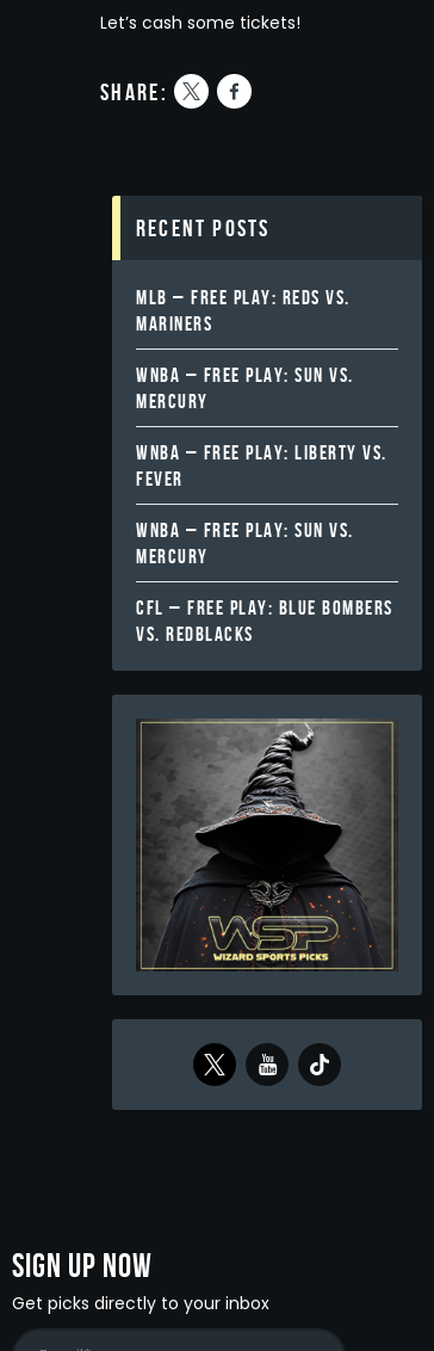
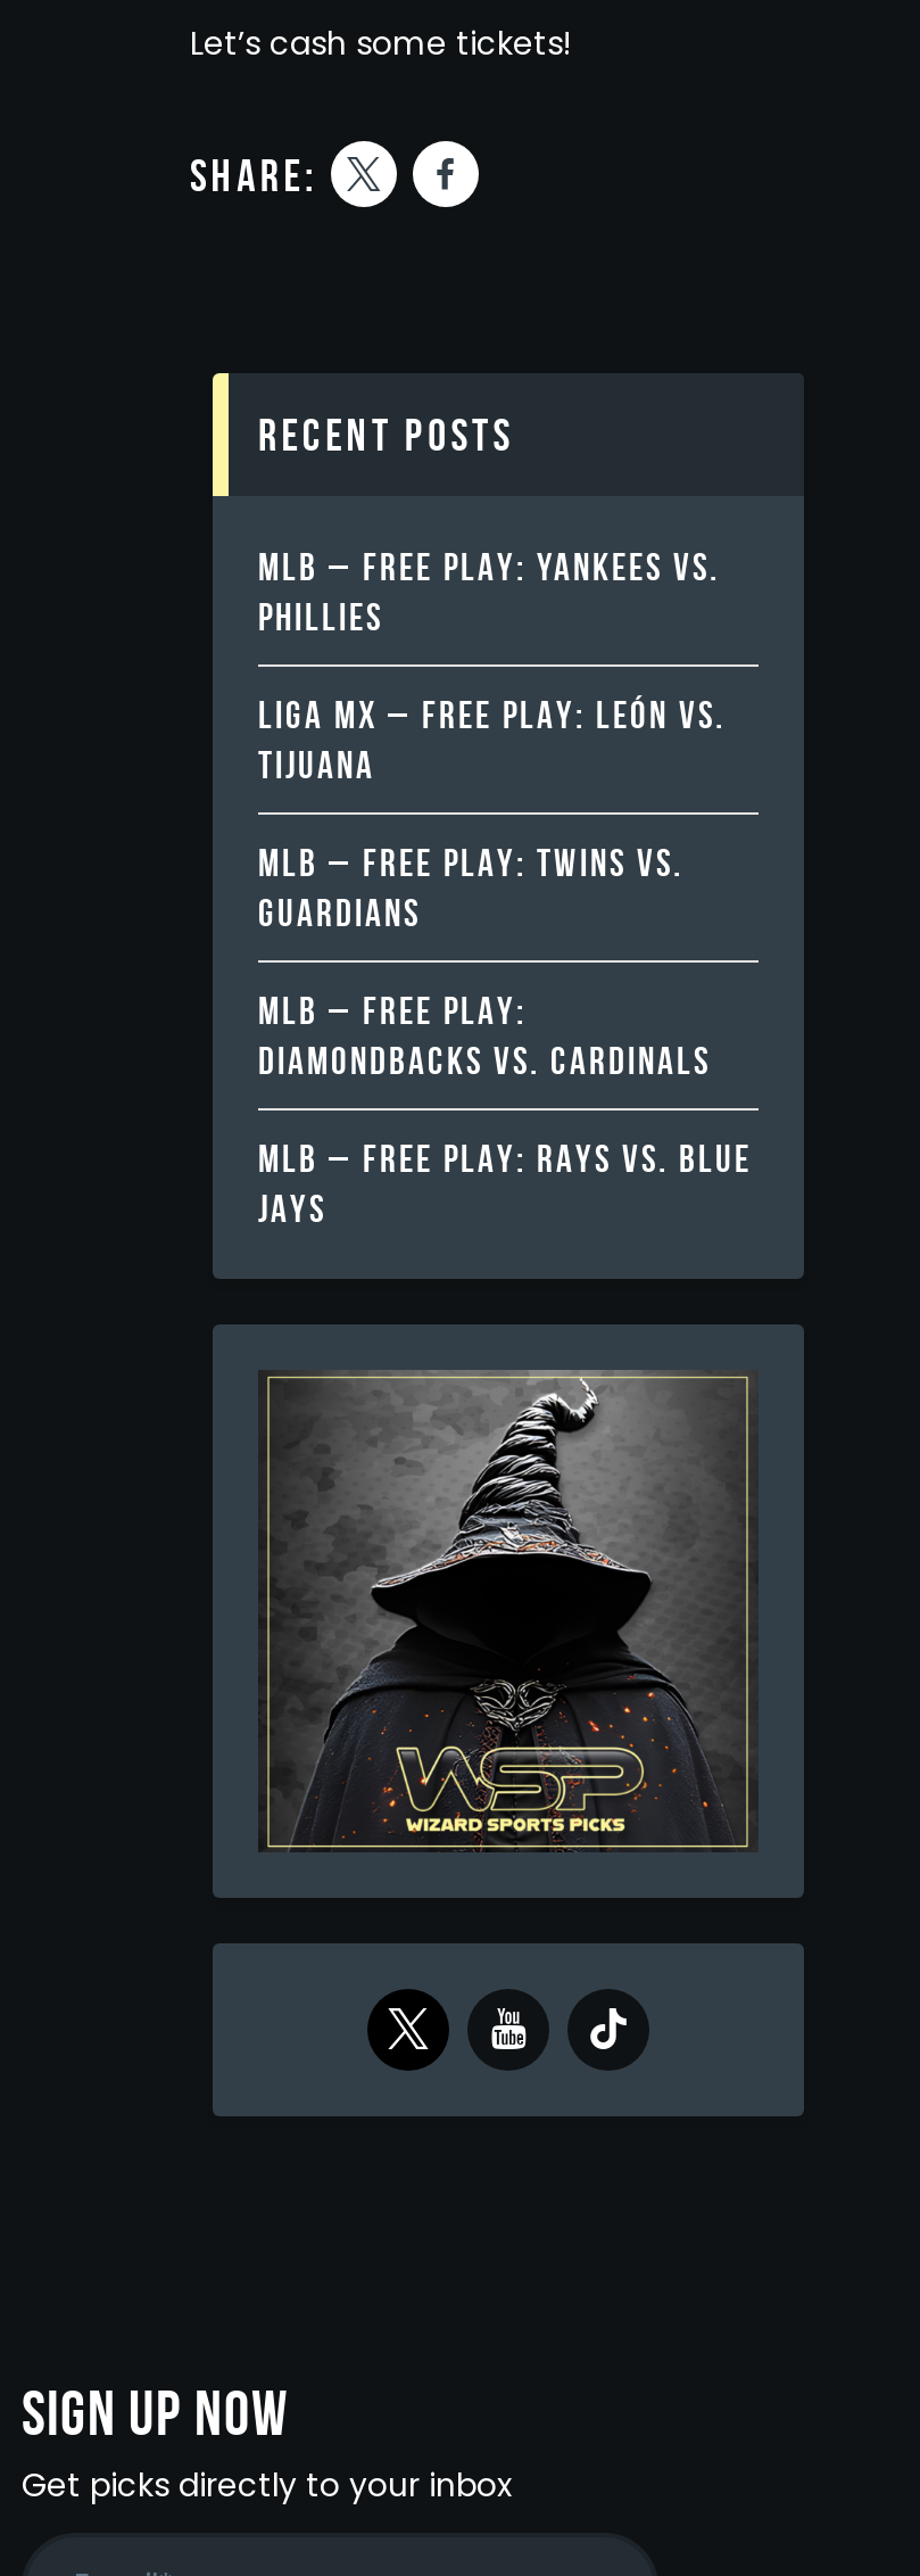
[136,287,350,335] MLB – FREE PLAY: REDS VS. | MARINERS -> [258,547,720,638] MLB – FREE PLAY: YANKEES VS. | PHILLIES
[136,365,354,412] WNBA – FREE PLAY: SUN VS. | MERCURY -> [258,695,726,786] LIGA MX – FREE PLAY: LEÓN VS. | TIJUANA
[136,442,387,490] WNBA – FREE PLAY: LIBERTY VS. | FEVER -> [258,843,683,934] MLB – FREE PLAY: TWINS VS. | GUARDIANS
[136,520,354,567] WNBA – FREE PLAY: SUN VS. | MERCURY -> [258,991,711,1082] MLB – FREE PLAY: | DIAMONDBACKS VS. CARDINALS
[136,597,393,645] CFL – FREE PLAY: BLUE BOMBERS | VS. REDBLACKS -> [258,1139,752,1230] MLB – FREE PLAY: RAYS VS. BLUE | JAYS

